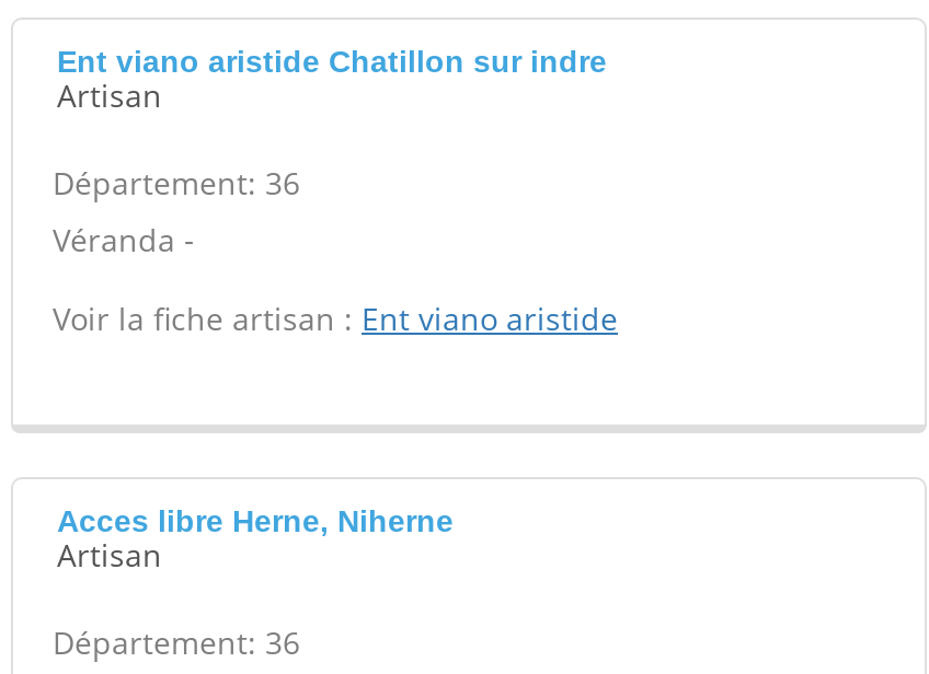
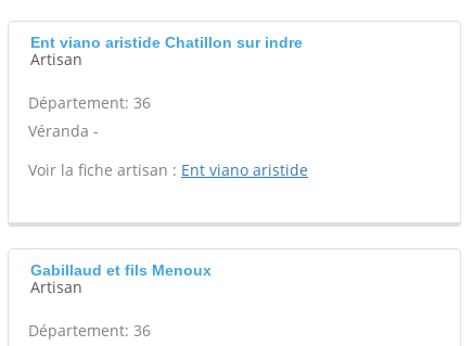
[57,503,454,538] Acces libre Herne, Niherne -> [30,261,212,279] Gabillaud et fils Menoux

